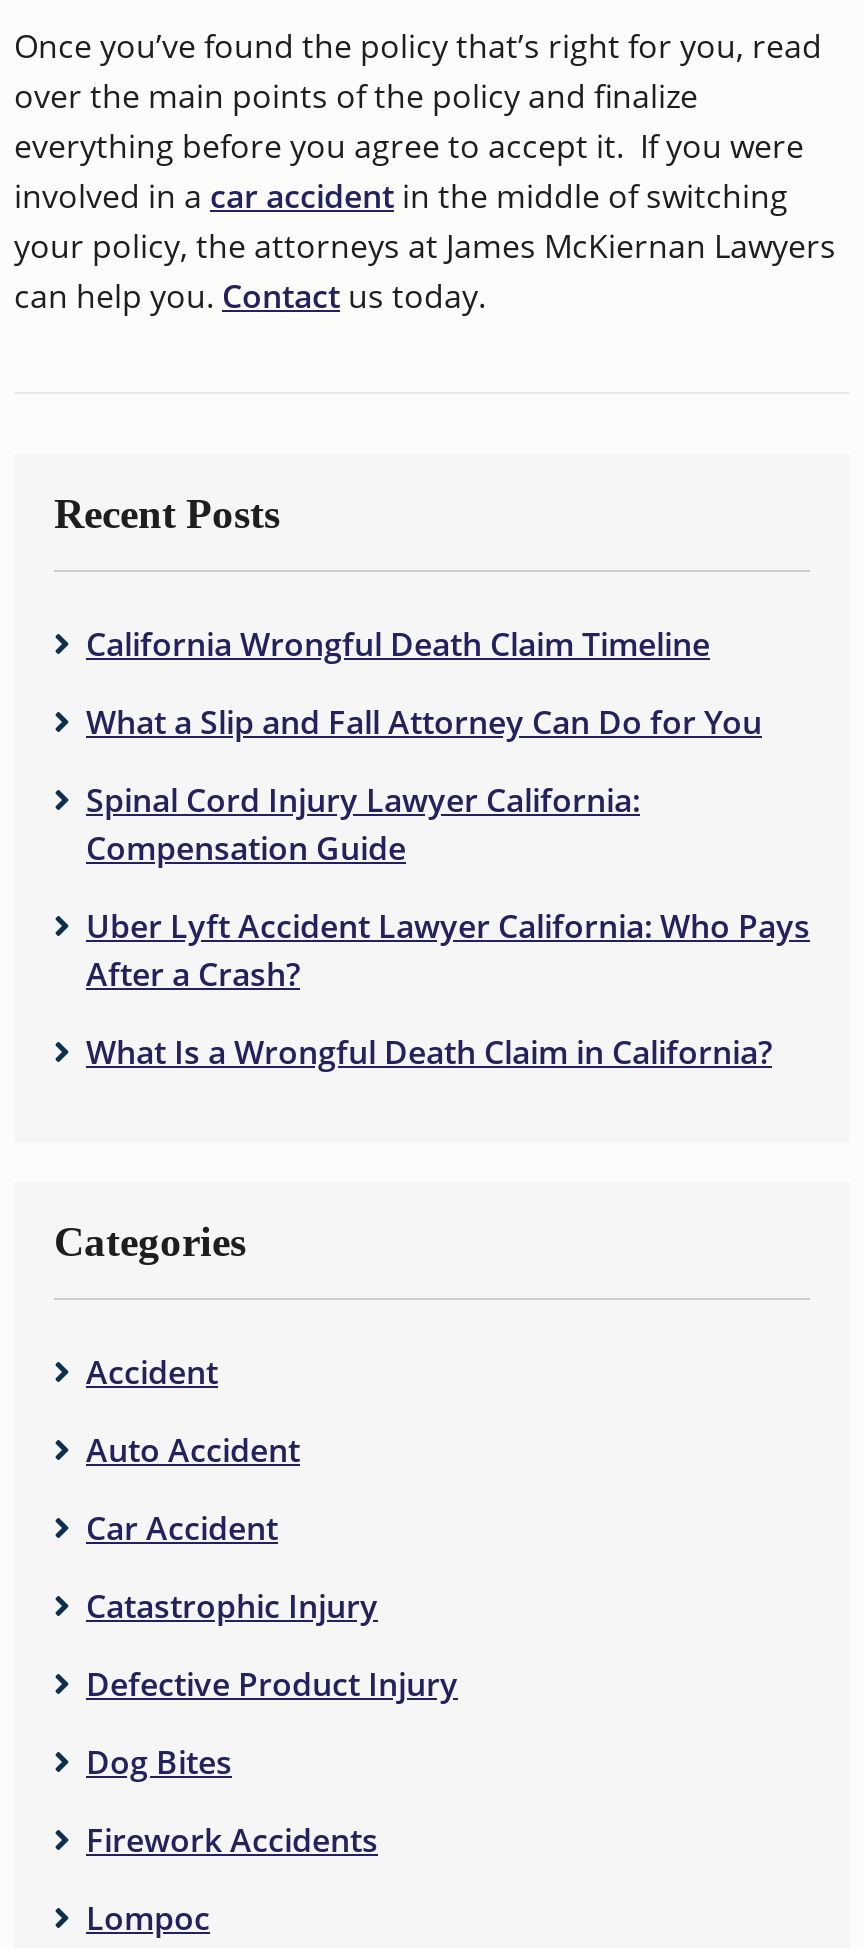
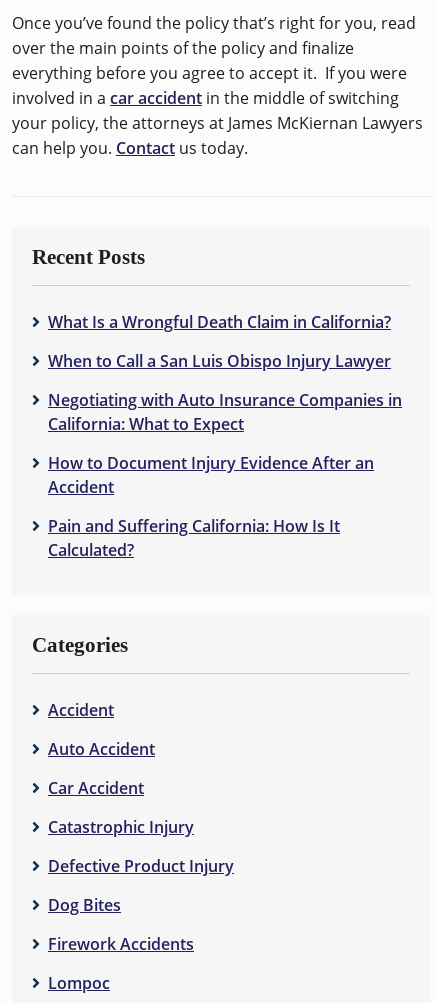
[86,621,810,995] California Wrongful Death Claim Timeline | What a Slip and Fall Attorney Can Do for You | Spinal Cord Injury Lawyer California: | Compensation Guide | Uber Lyft Accident Lawyer California: Who Pays | After a Crash? -> none
moved [86,1029,772,1073] -> [48,311,391,333]: What Is a Wrongful Death Claim in California?
none -> [48,350,402,561] When to Call a San Luis Obispo Injury Lawyer | Negotiating with Auto Insurance Companies in | California: What to Expect | How to Document Injury Evidence After an | Accident | Pain and Suffering California: How Is It | Calculated?

